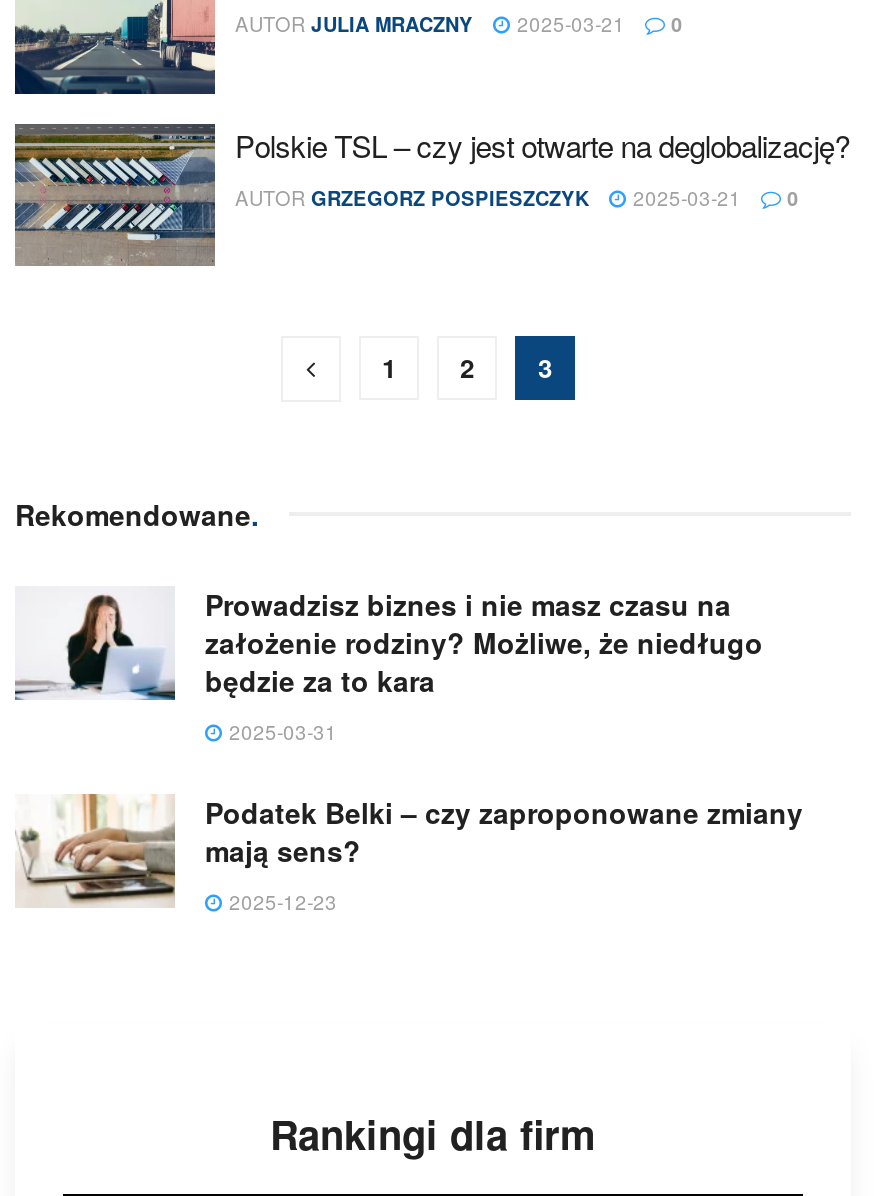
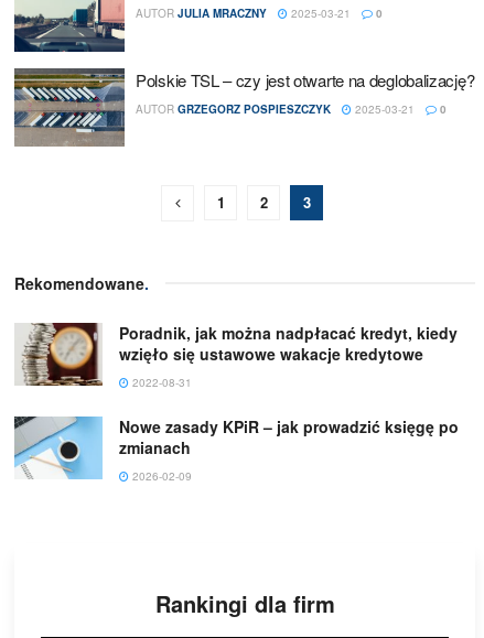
[15,584,763,746] [image] | Prowadzisz biznes i nie masz czasu na | założenie rodziny? Możliwe, że niedługo | będzie za to kara | 2025-03-31 -> [15,322,458,390] [image] | Poradnik, jak można nadpłacać kredyt, kiedy | wzięło się ustawowe wakacje kredytowe | 2022-08-31
[15,792,803,916] [image] | Podatek Belki – czy zaproponowane zmiany | mają sens? | 2025-12-23 -> [13,415,459,484] [image] | Nowe zasady KPiR – jak prowadzić księgę po | zmianach | 2026-02-09

